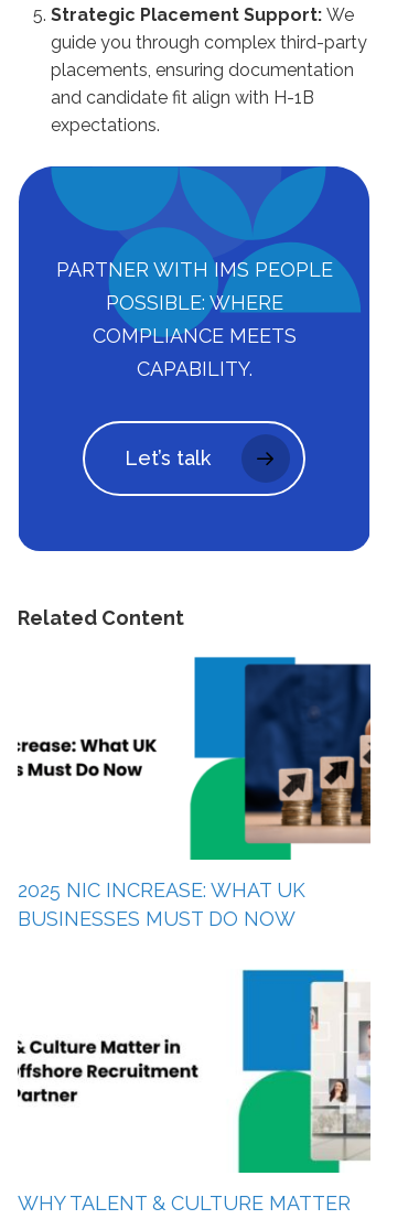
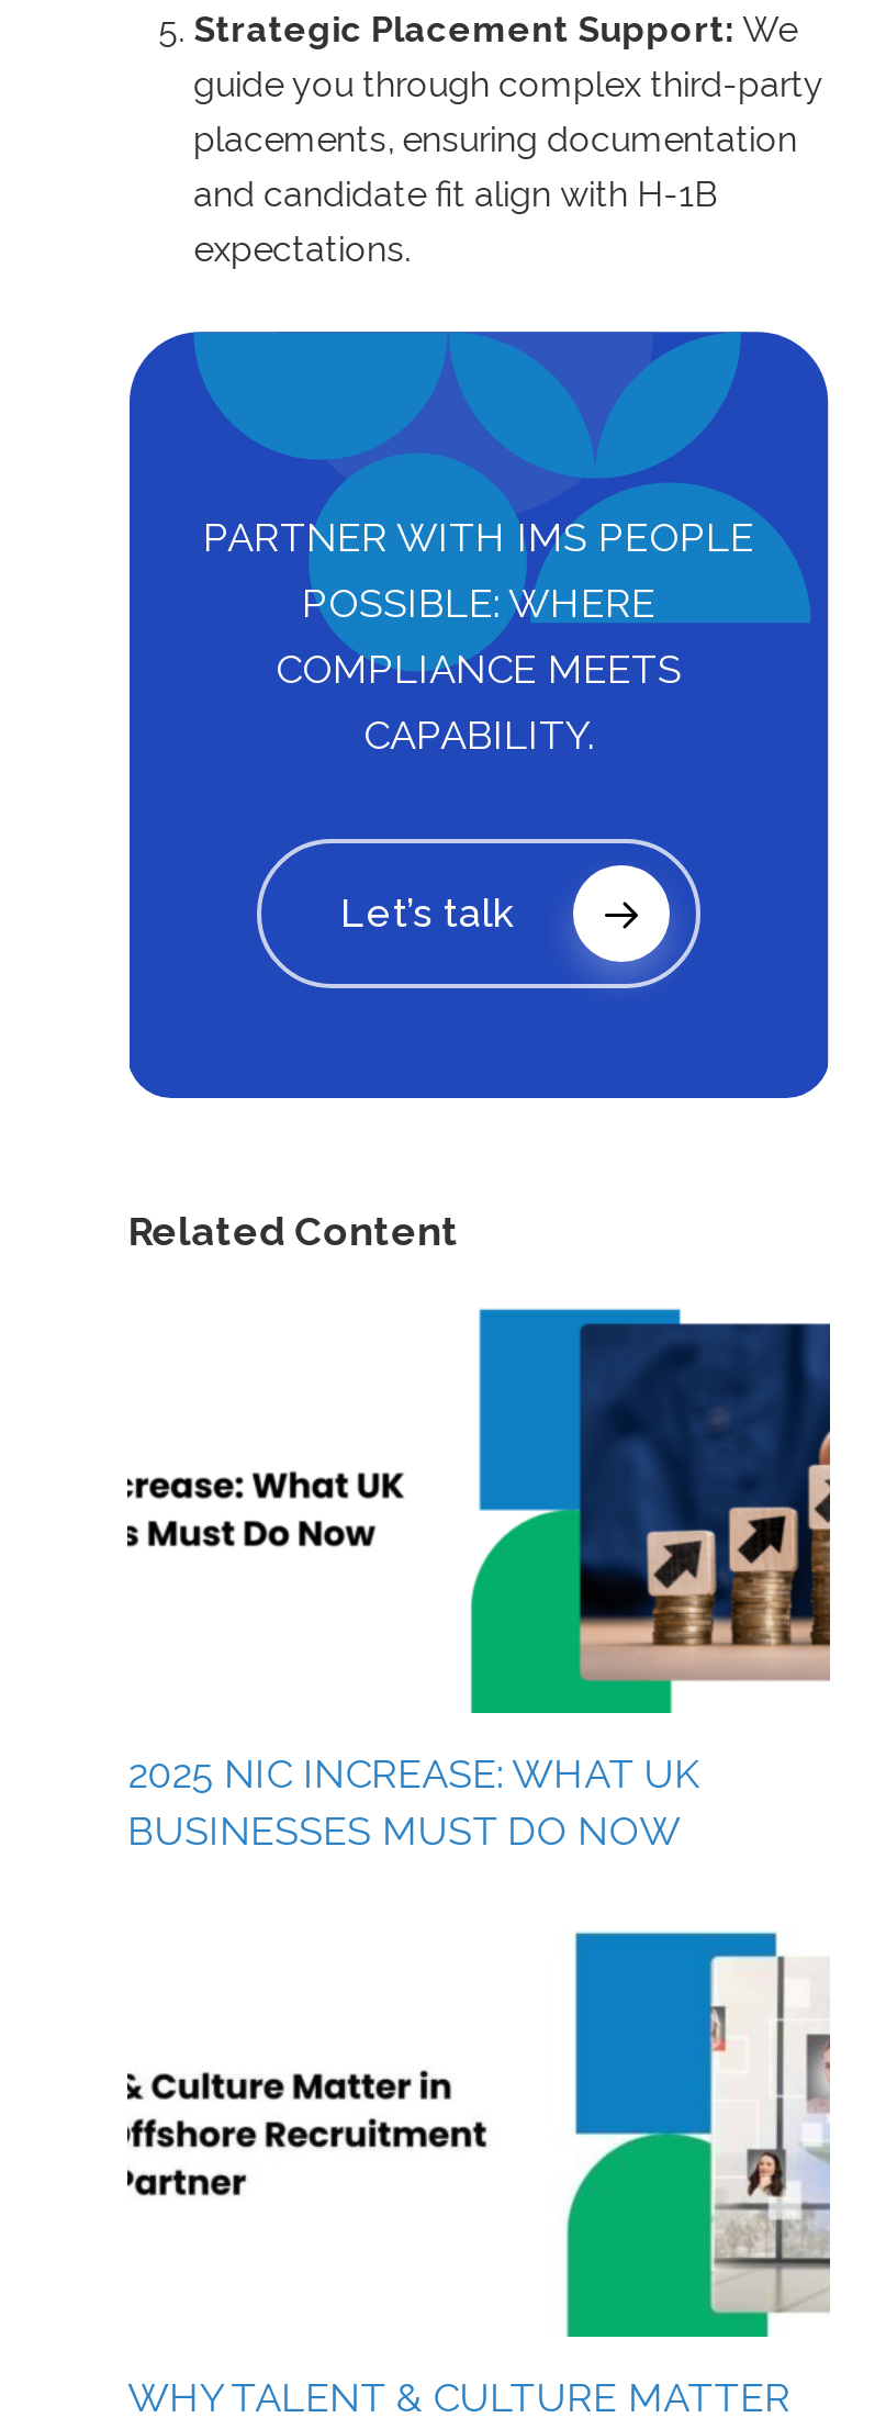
[84,421,304,496] [image] -> [332,863,672,988] [image]

